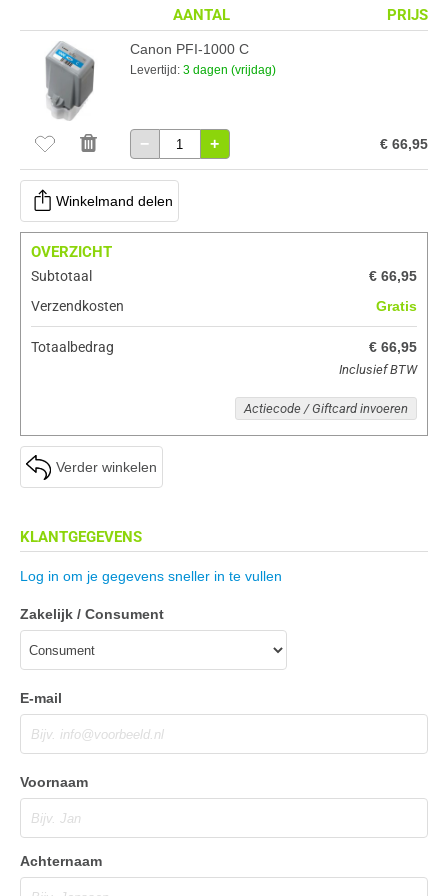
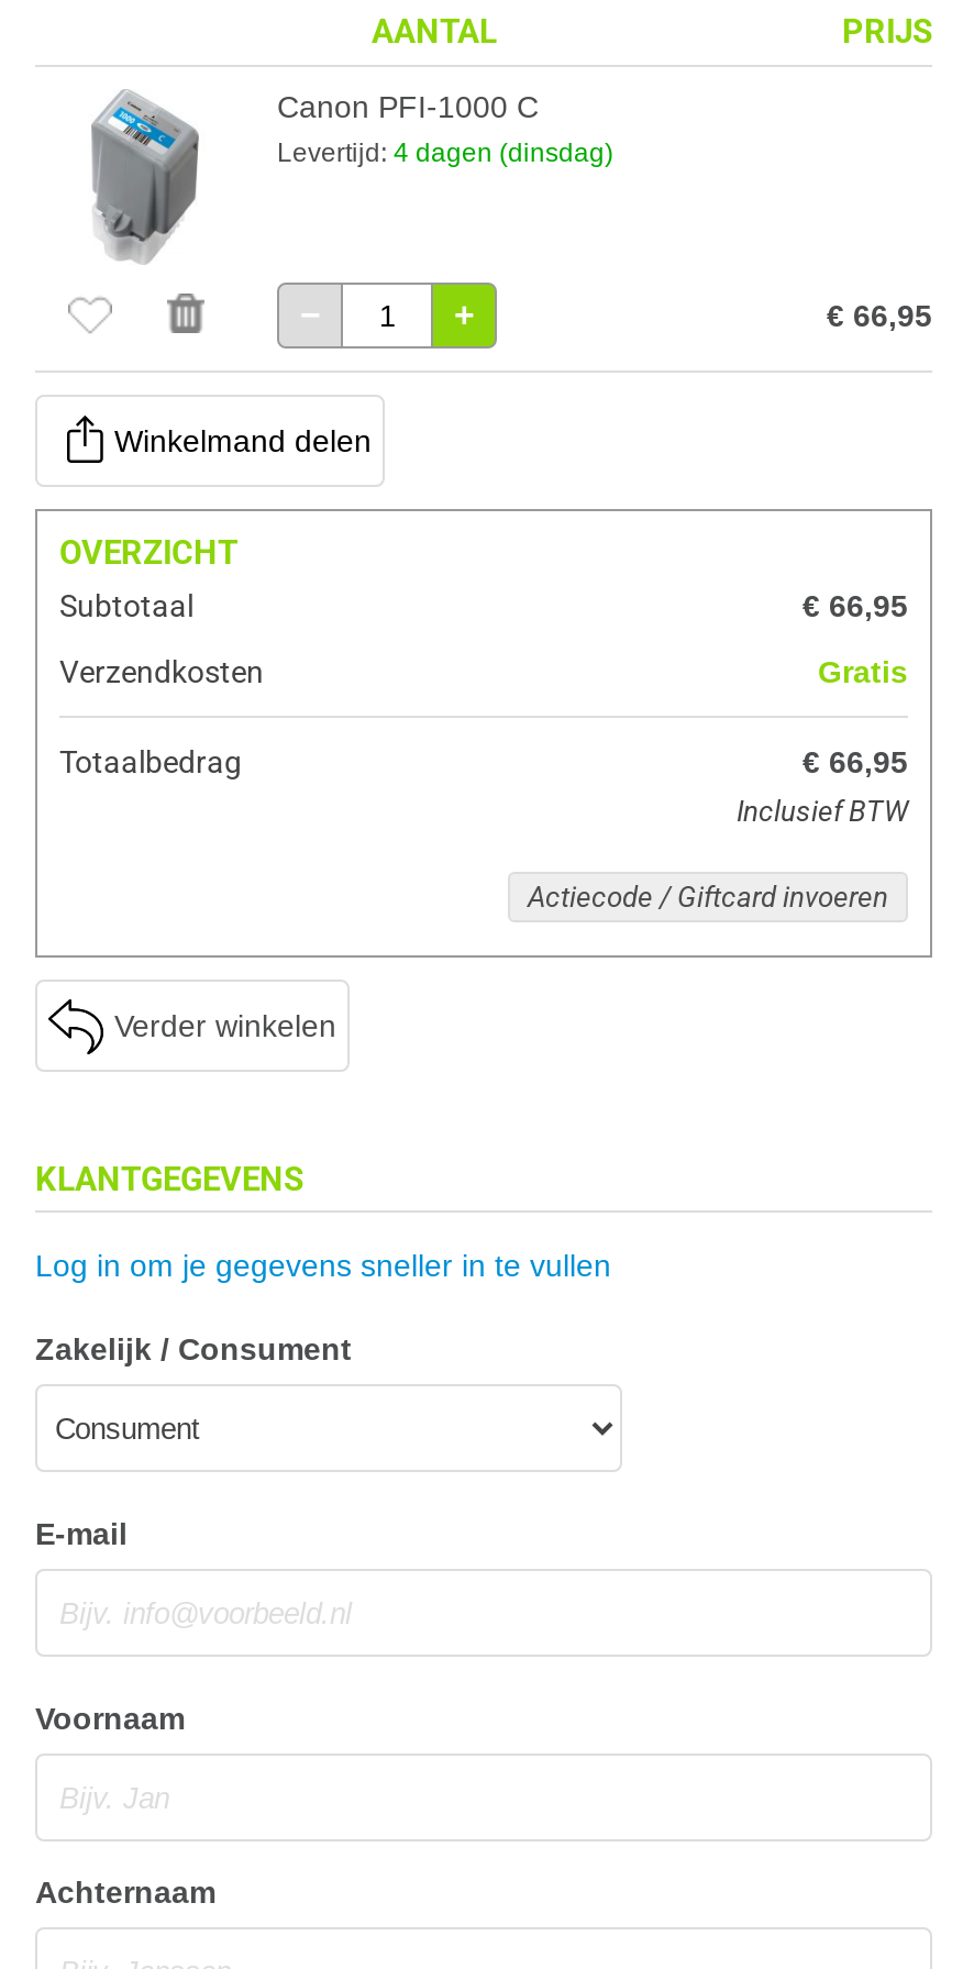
[130,63,276,77] Levertijd: 3 dagen (vrijdag) -> [277,137,613,168] Levertijd: 4 dagen (dinsdag)

